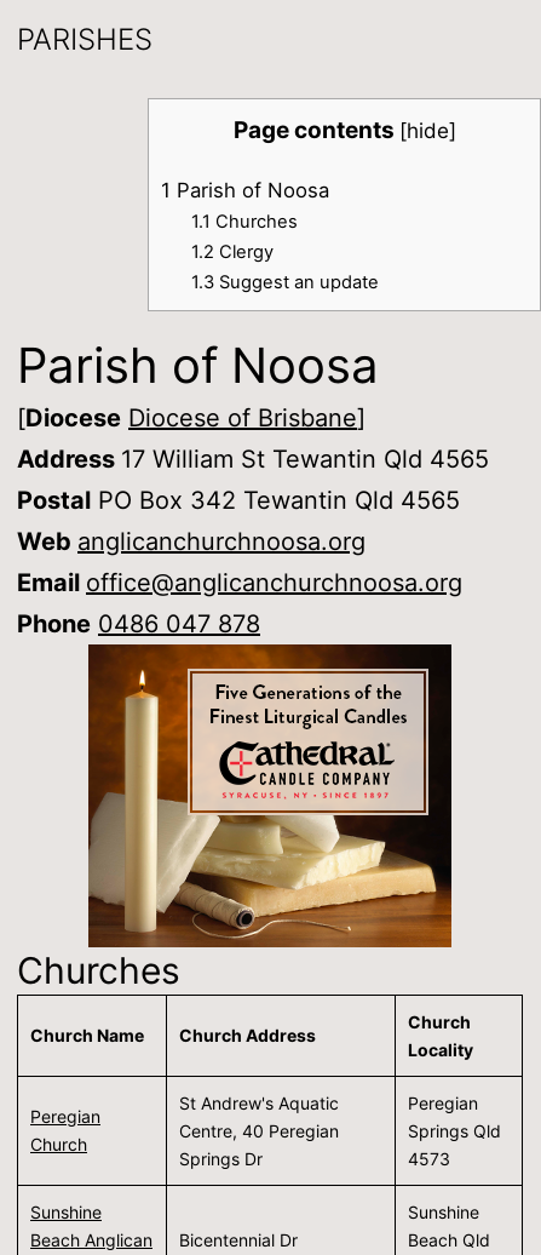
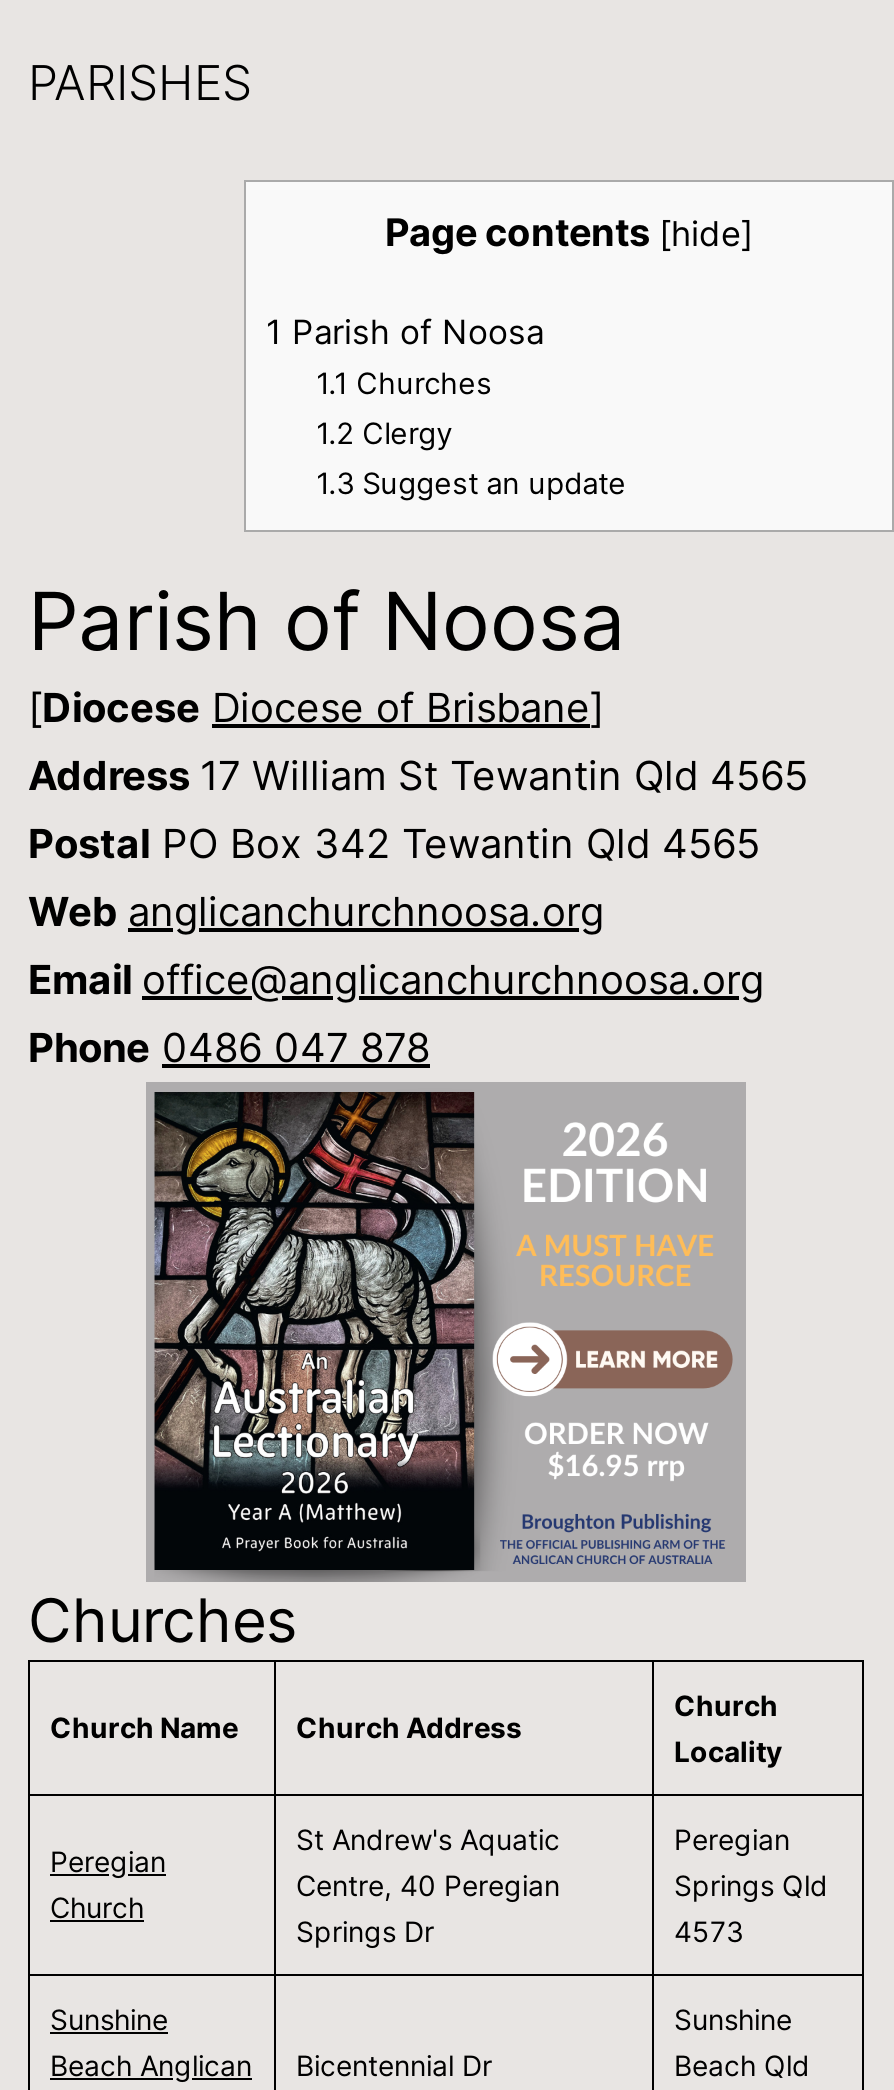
[88,643,451,949] [image] -> [148,1082,744,1582] [image]

